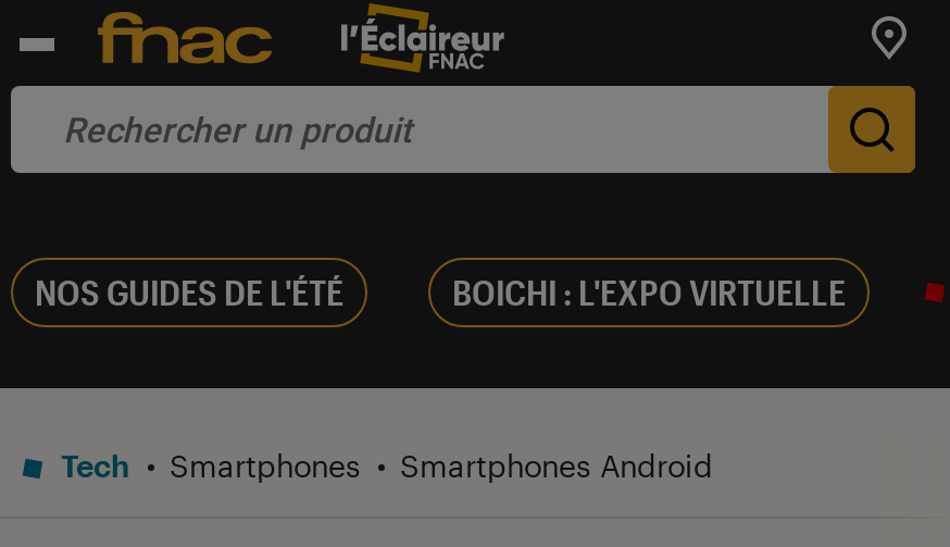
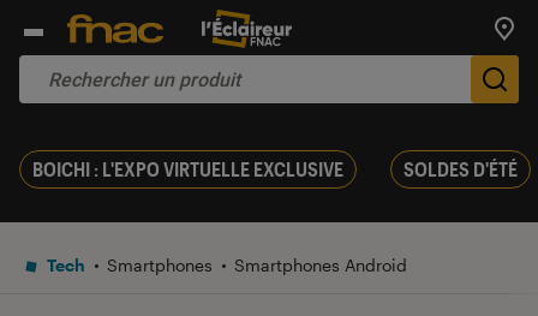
[35,271,846,312] NOS GUIDES DE L'ÉTÉ | BOICHI : L'EXPO VIRTUELLE -> [32,158,518,180] BOICHI : L'EXPO VIRTUELLE EXCLUSIVE | SOLDES D'ÉTÉ

